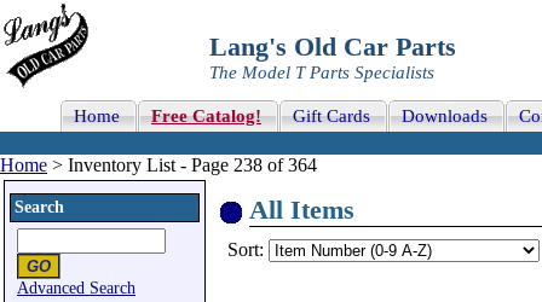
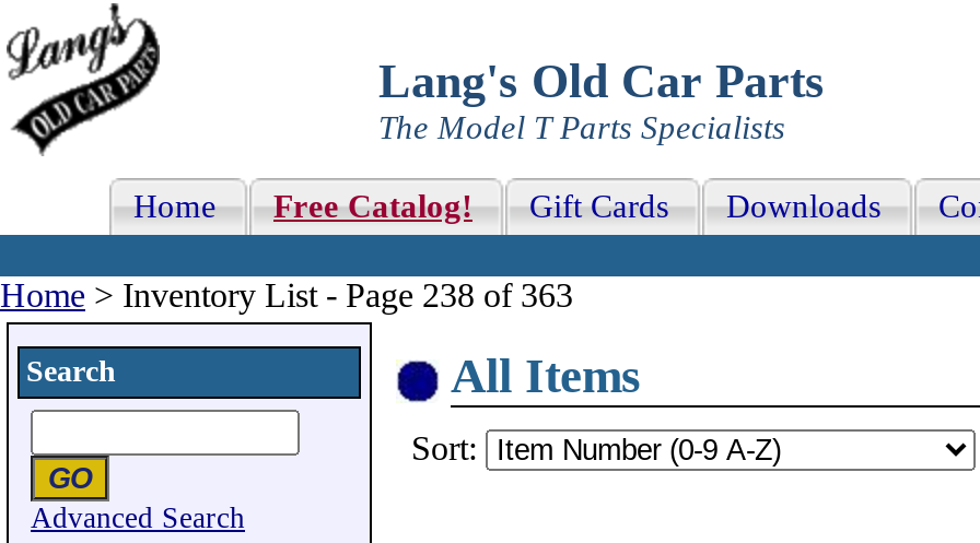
[0,155,317,175] Home> Inventory List - Page 238 of 364 -> [0,276,573,314] Home> Inventory List - Page 238 of 363

